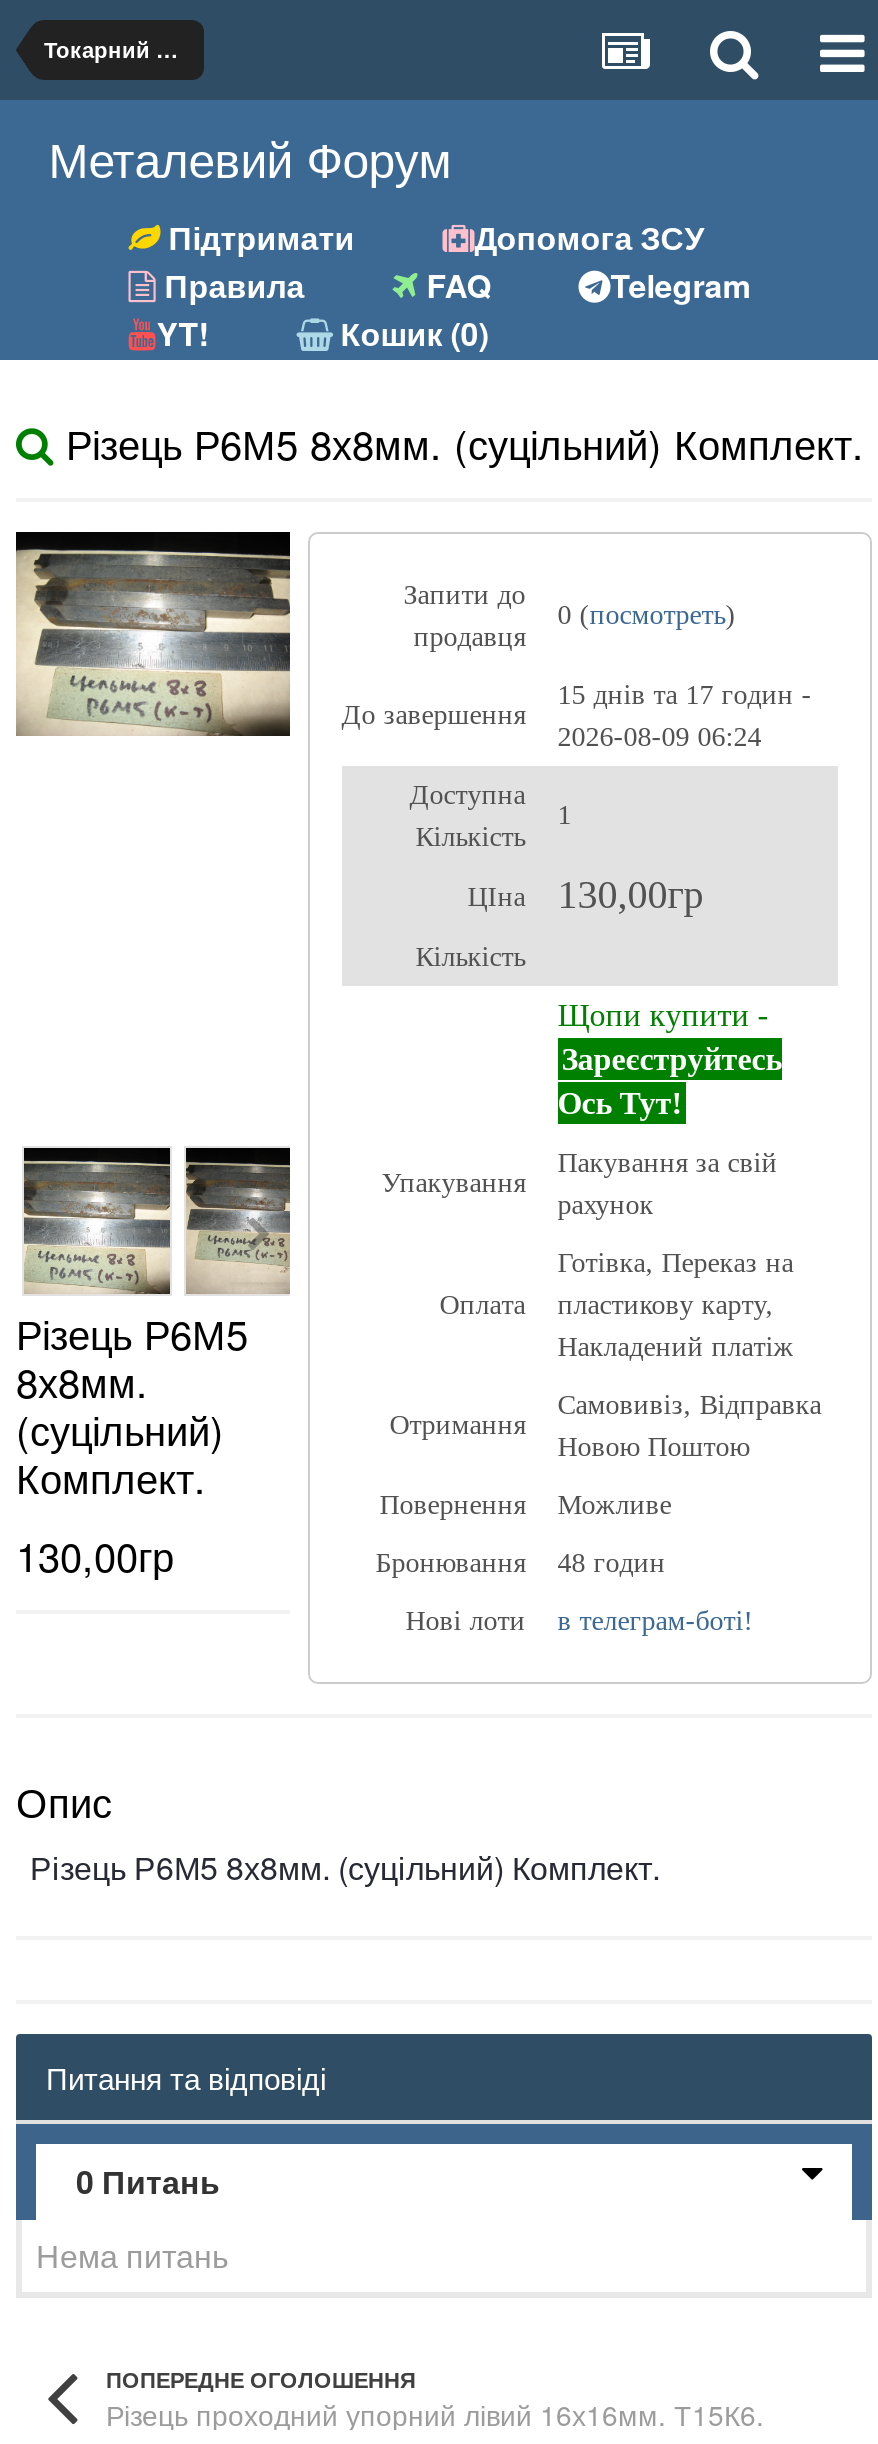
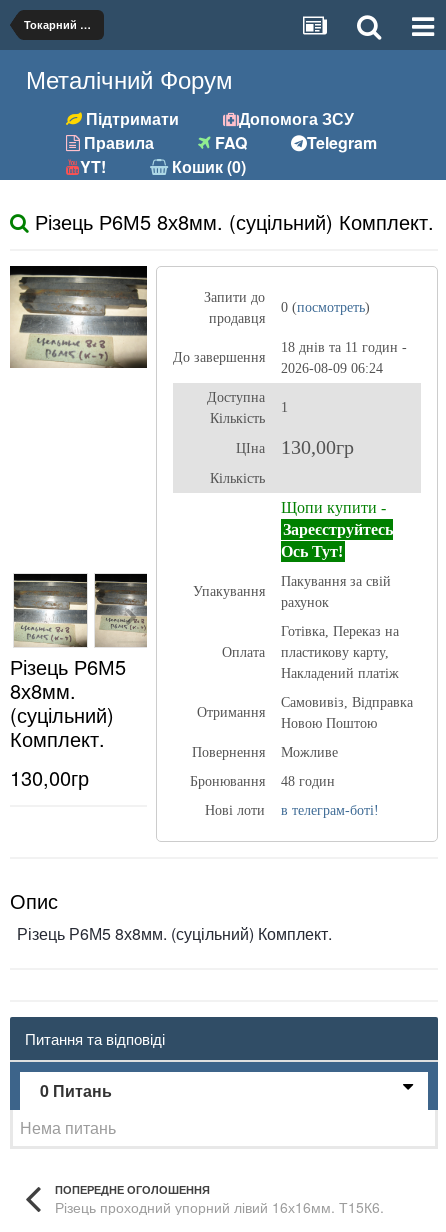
[48,122,452,192] Металевий Форум -> [26,61,233,96] Металічний Форум
[557,680,811,710] 15 днів та 17 годин - -> [281,340,407,355] 18 днів та 11 годин -

